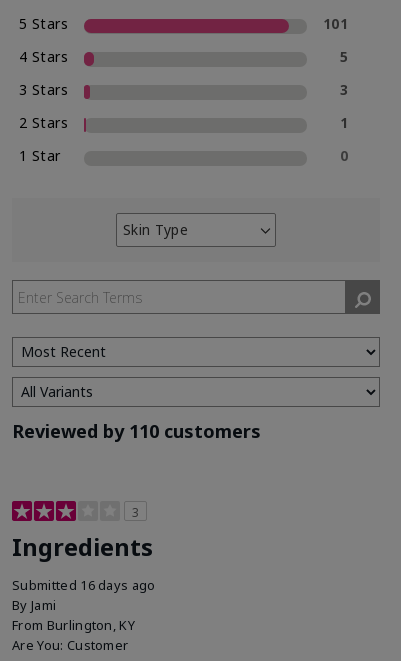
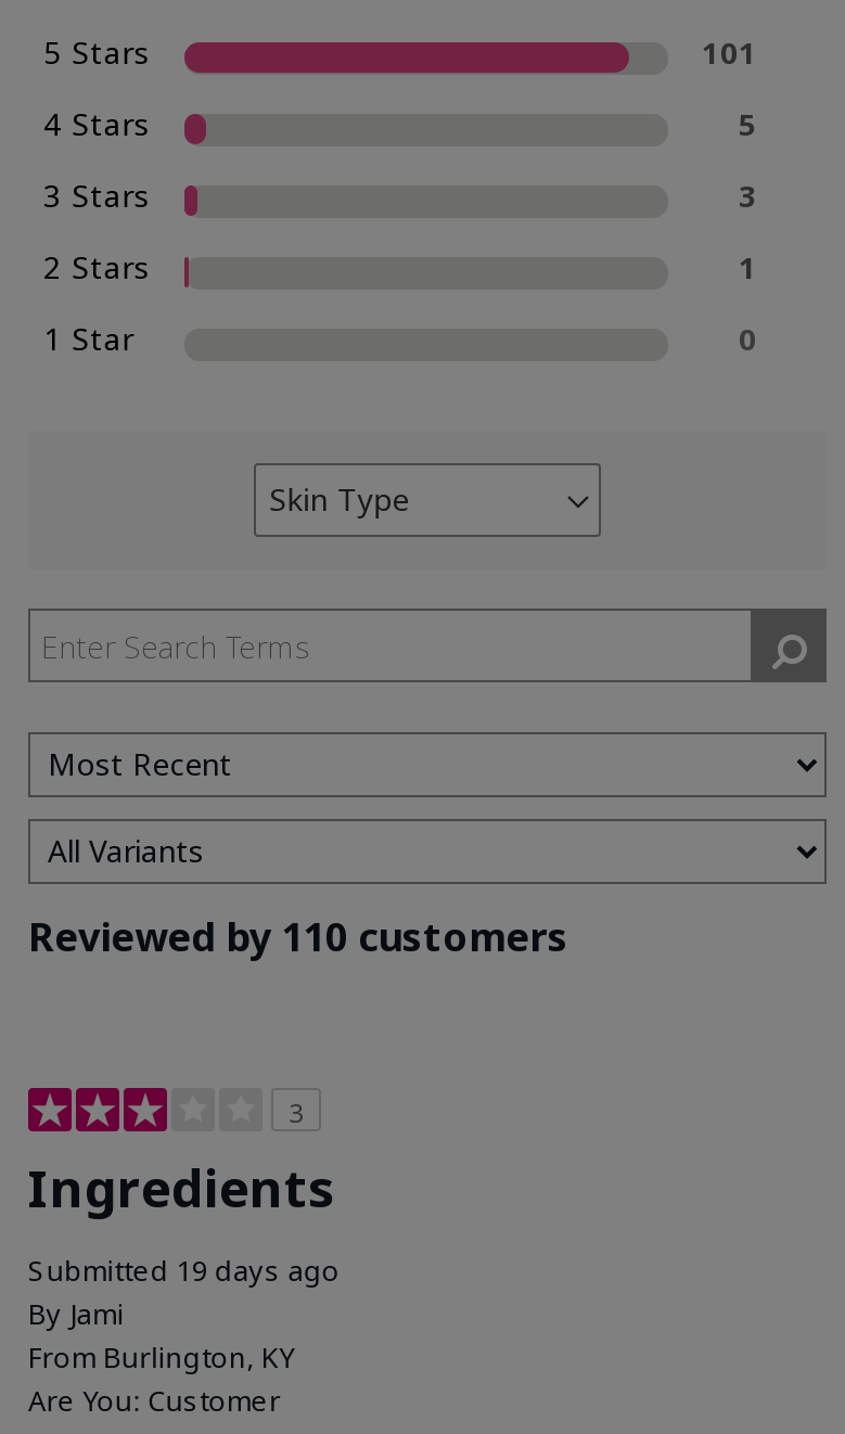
[12,576,156,594] Submitted 16 days ago -> [28,1251,340,1290] Submitted 19 days ago

